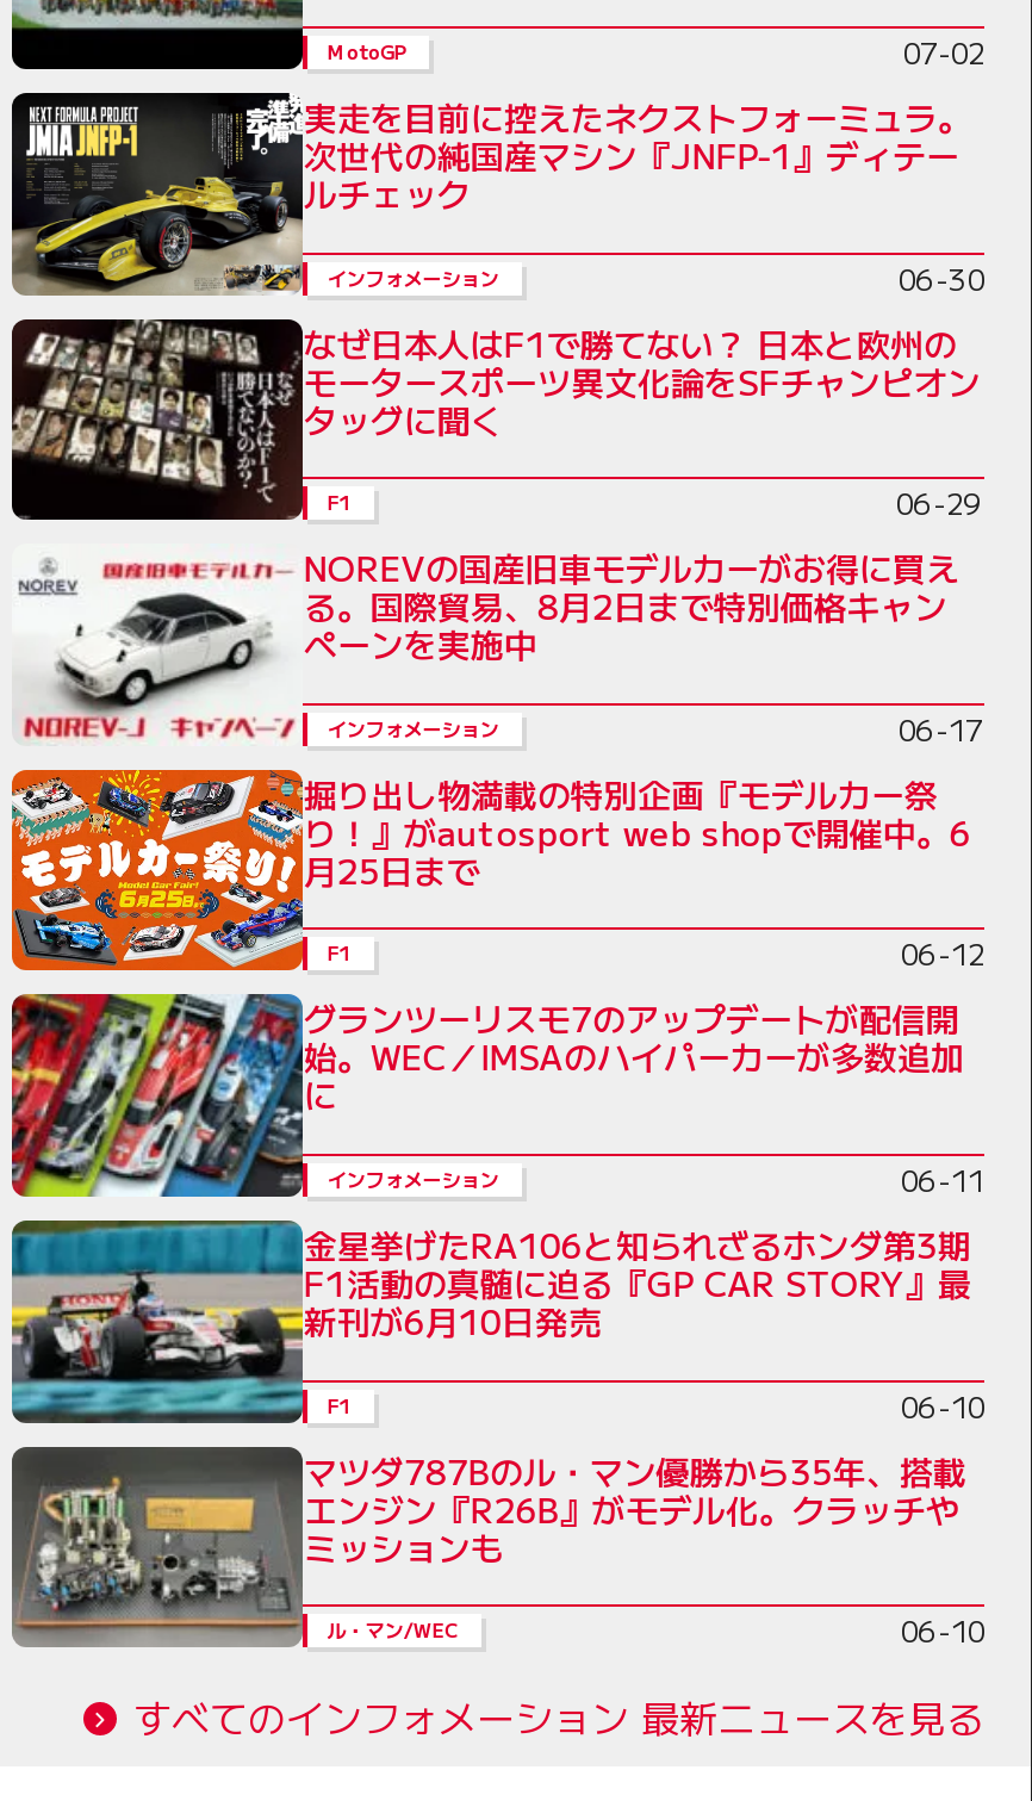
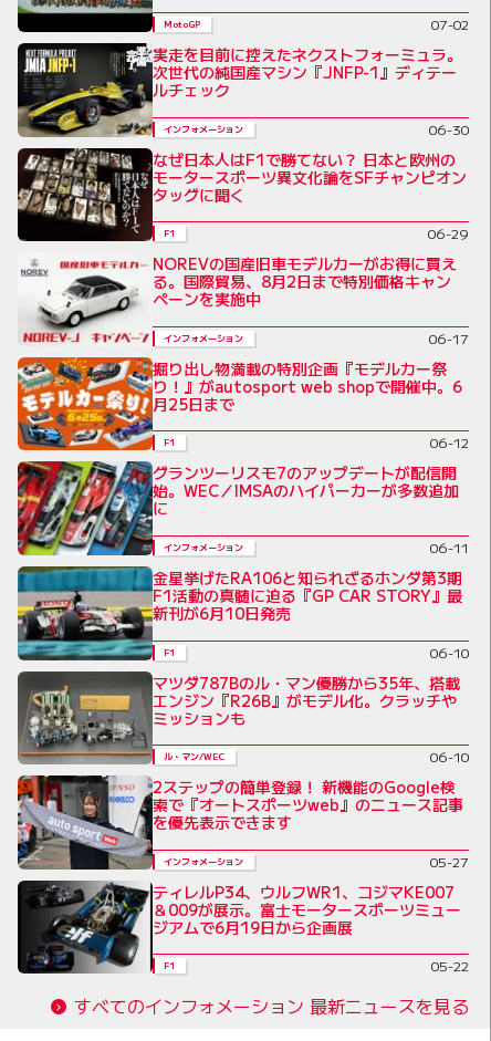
none -> [17,774,469,975] [image] | 2ステップの簡単登録！ 新機能のGoogle検 | 索で『オートスポーツweb』のニュース記事 | を優先表示できます | インフォメーション | 05-27 | ティレルP34、ウルフWR1、コジマKE007 | ＆009が展示。富士モータースポーツミュー | ジアムで6月19日から企画展 | F1 | 05-22
none -> [18,881,140,974] [image]

